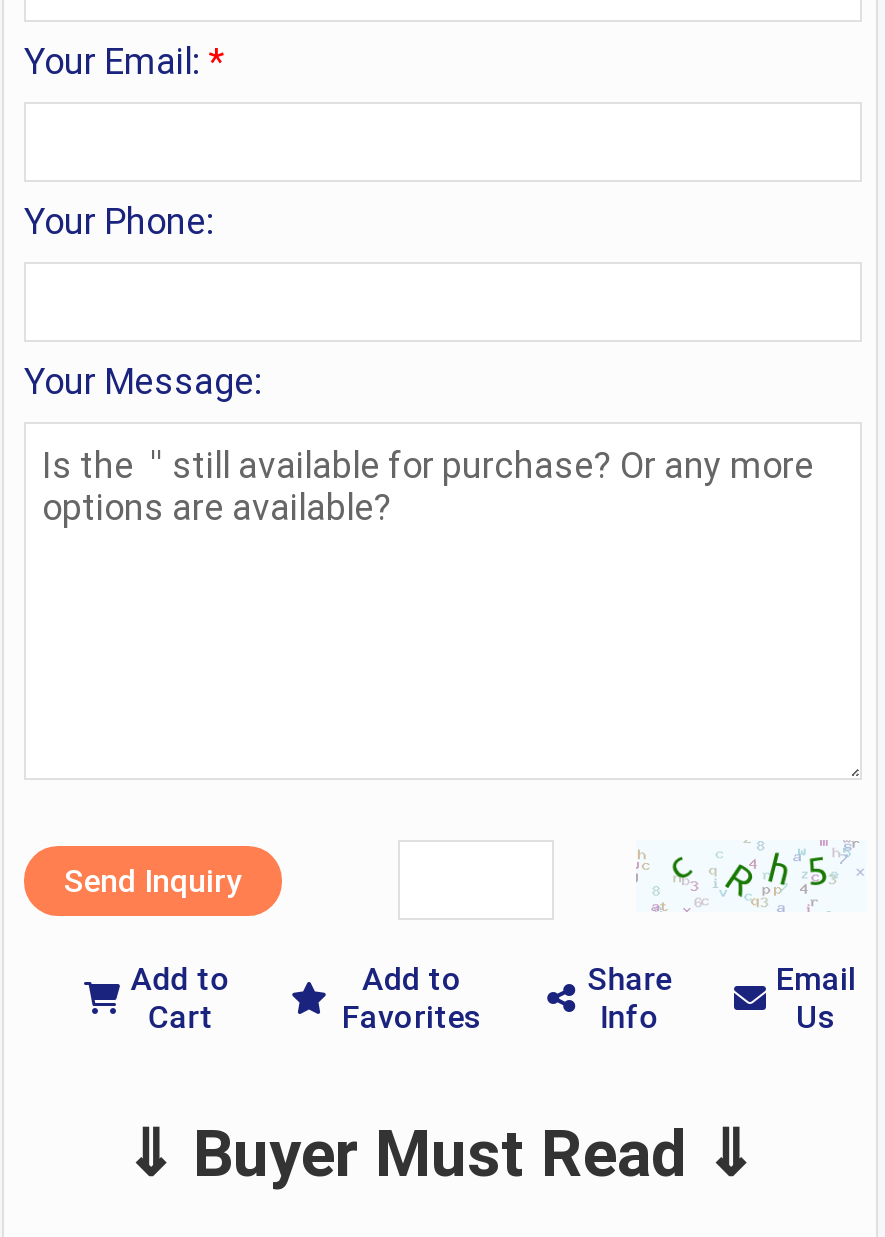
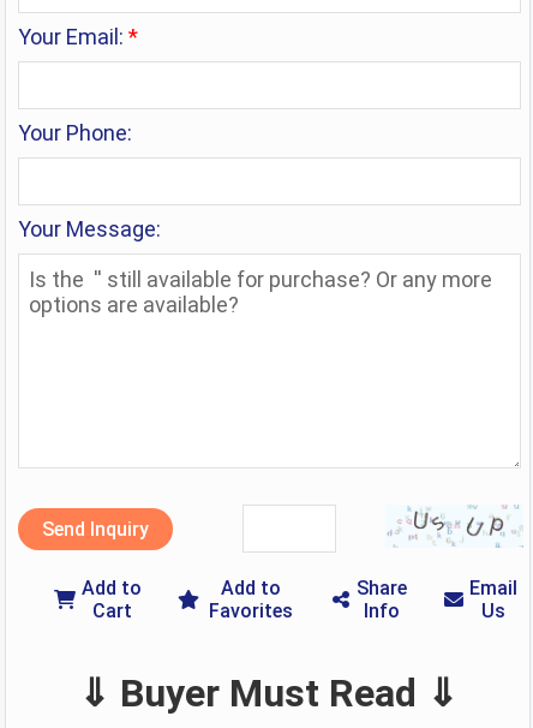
[636,840,852,912] [image] -> [387,505,519,548] [image]

